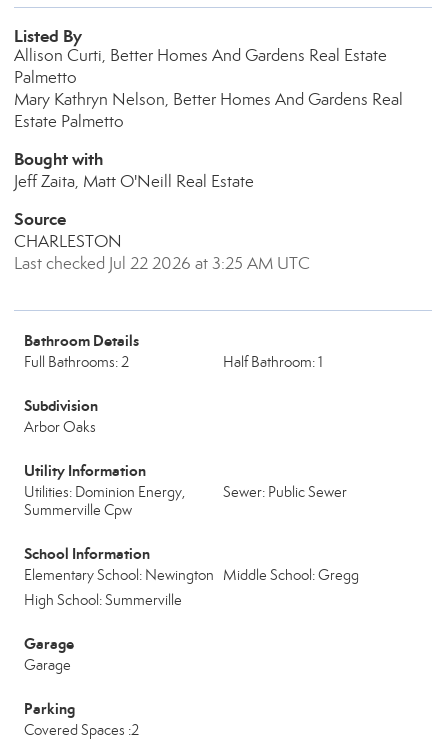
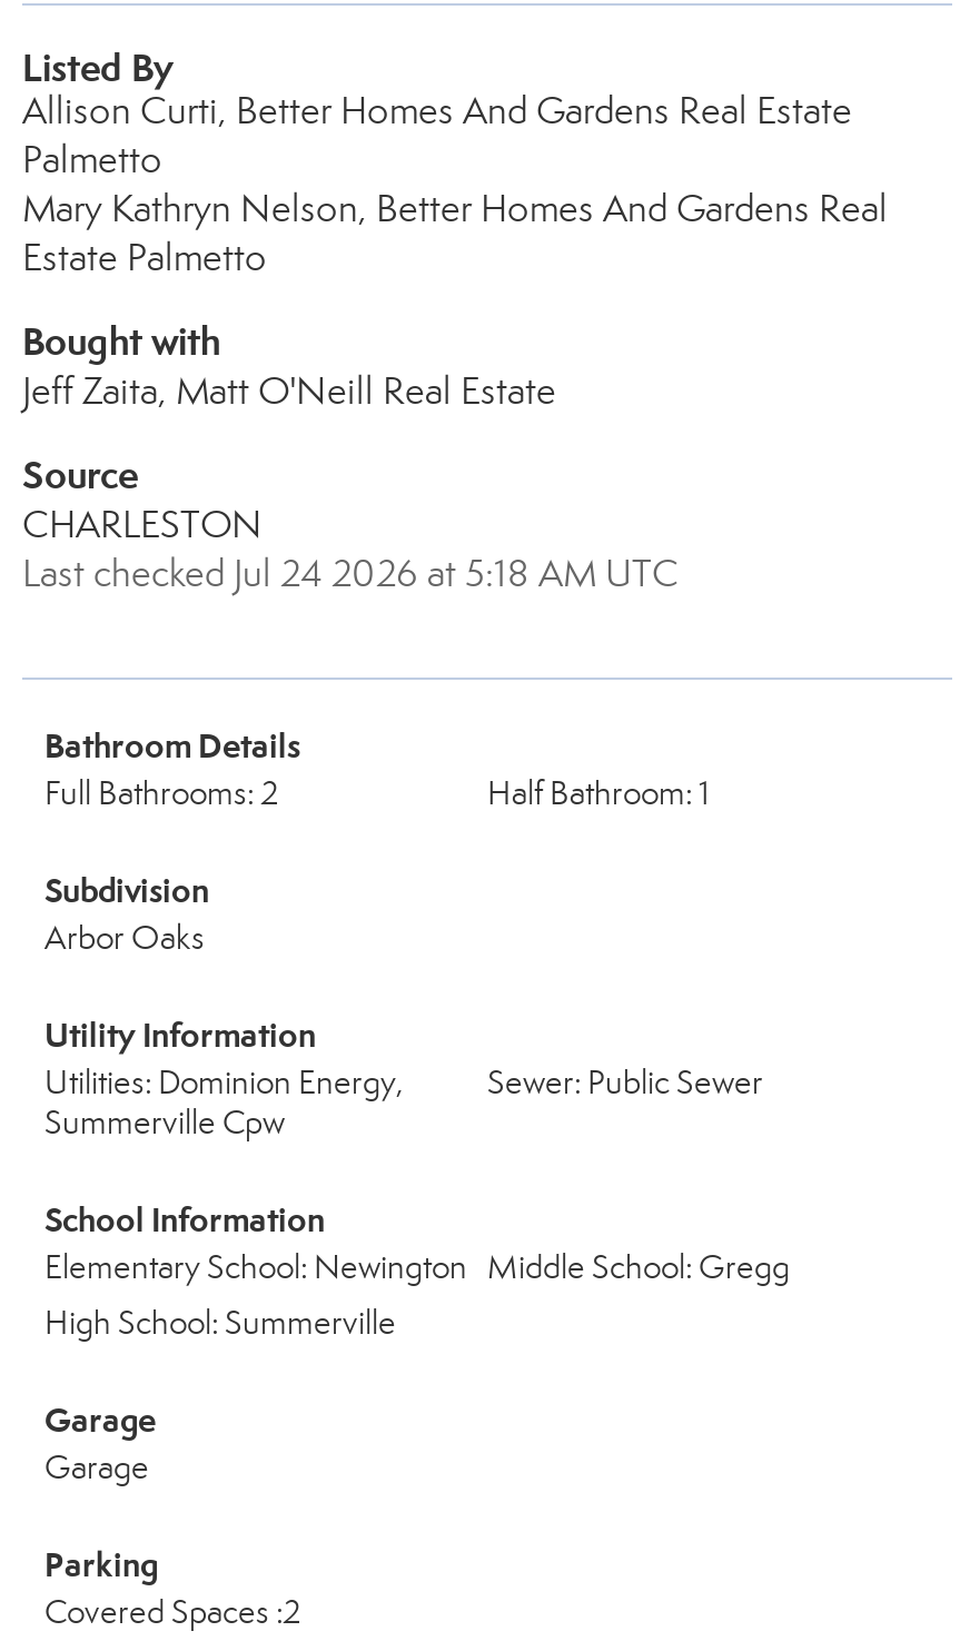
[14,253,310,274] Last checked Jul 22 2026 at 3:25 AM UTC -> [22,551,679,597] Last checked Jul 24 2026 at 5:18 AM UTC

